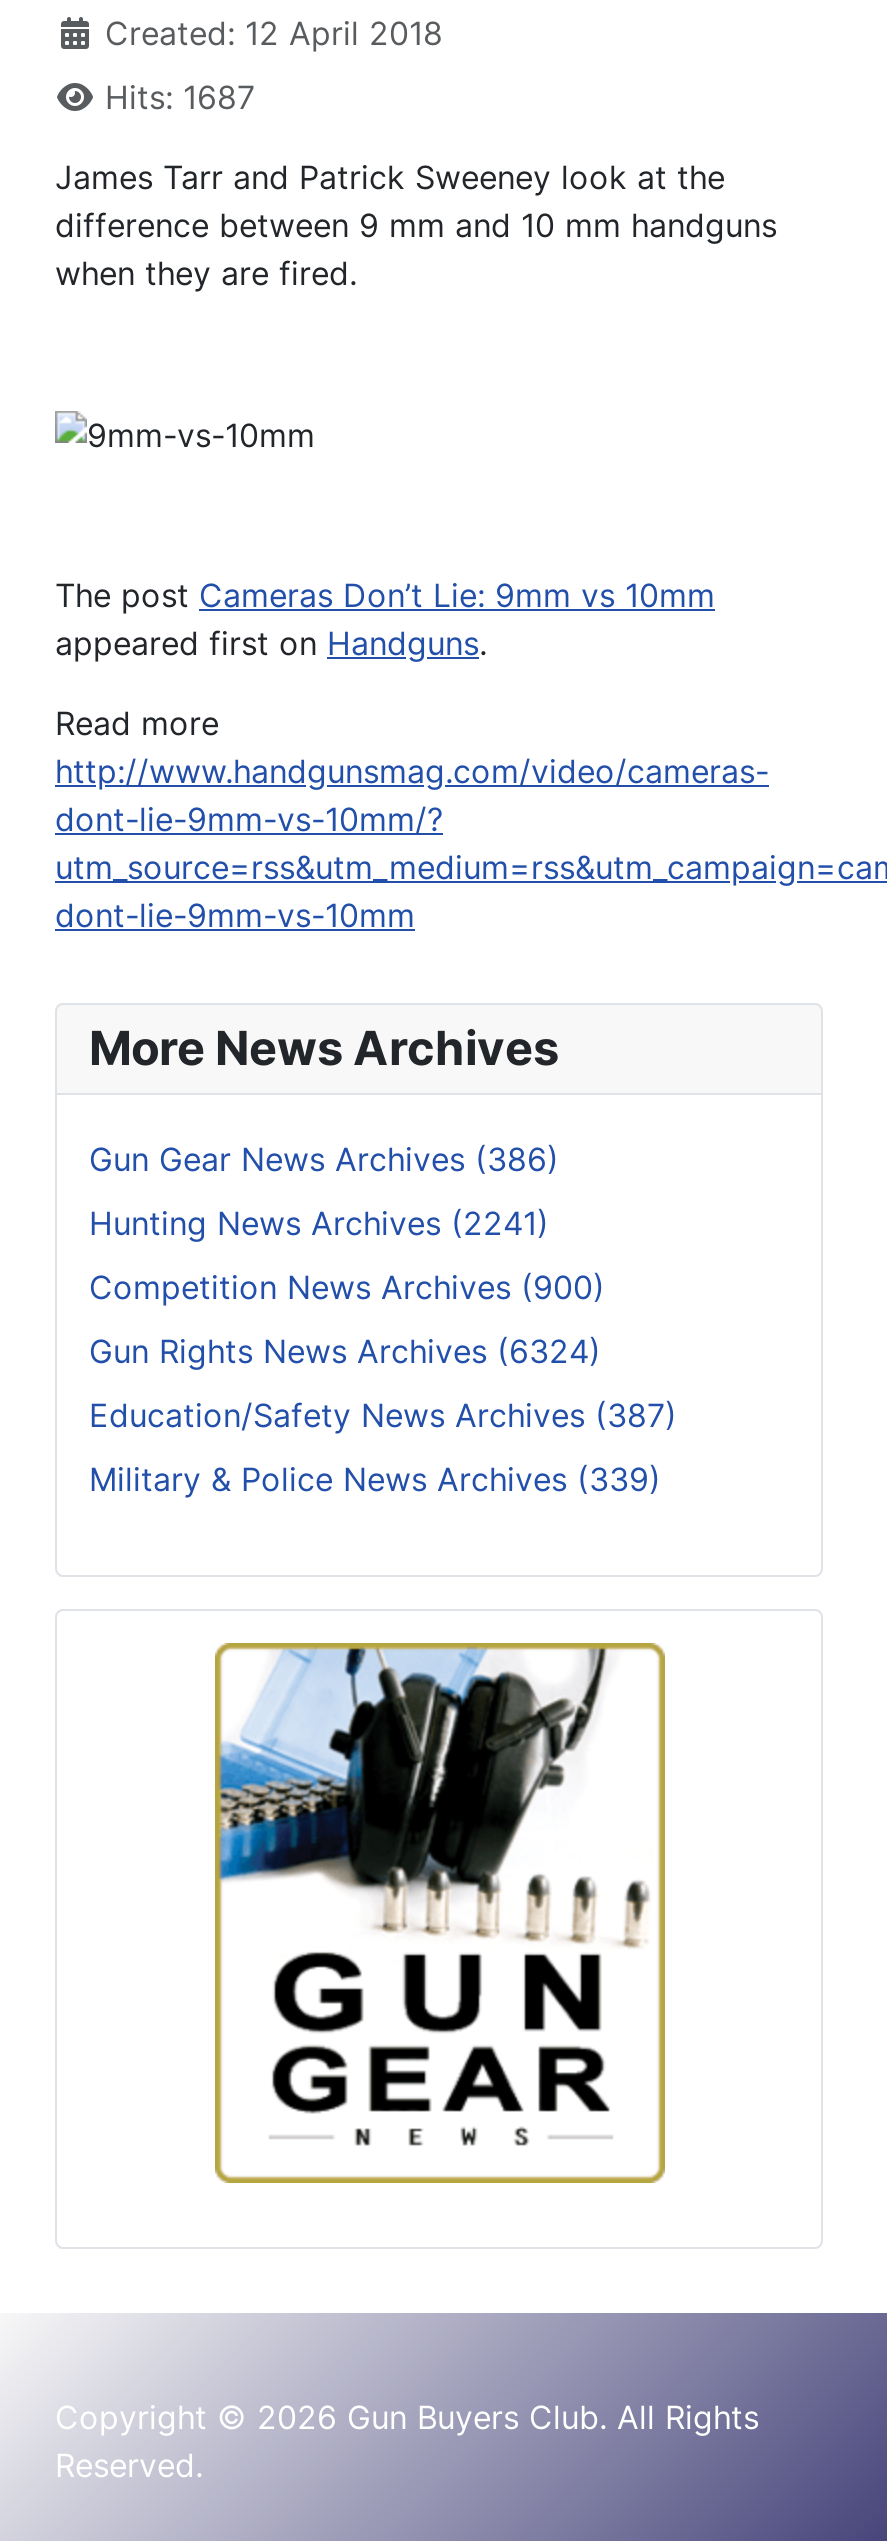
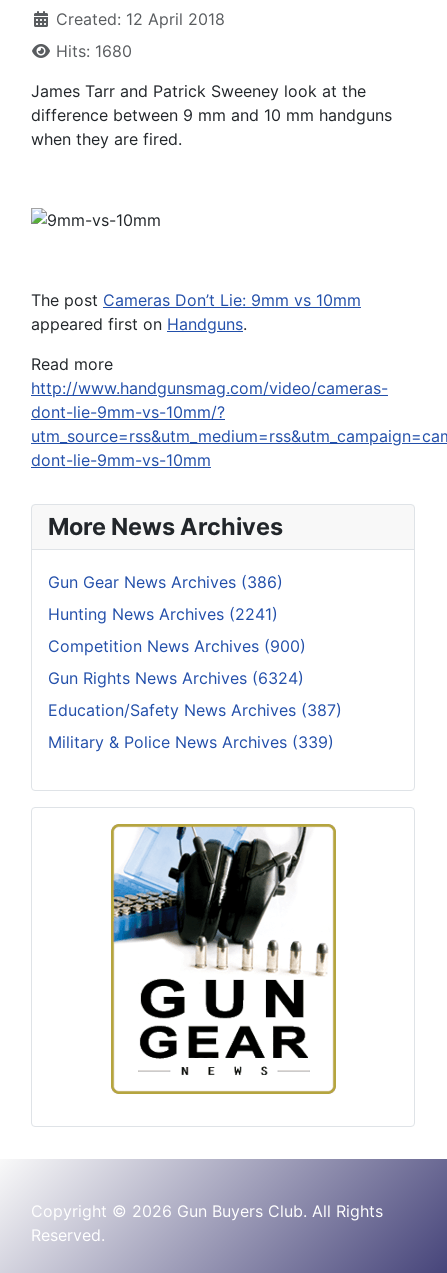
[105,76,255,116] Hits: 1687 -> [56,41,132,61] Hits: 1680

